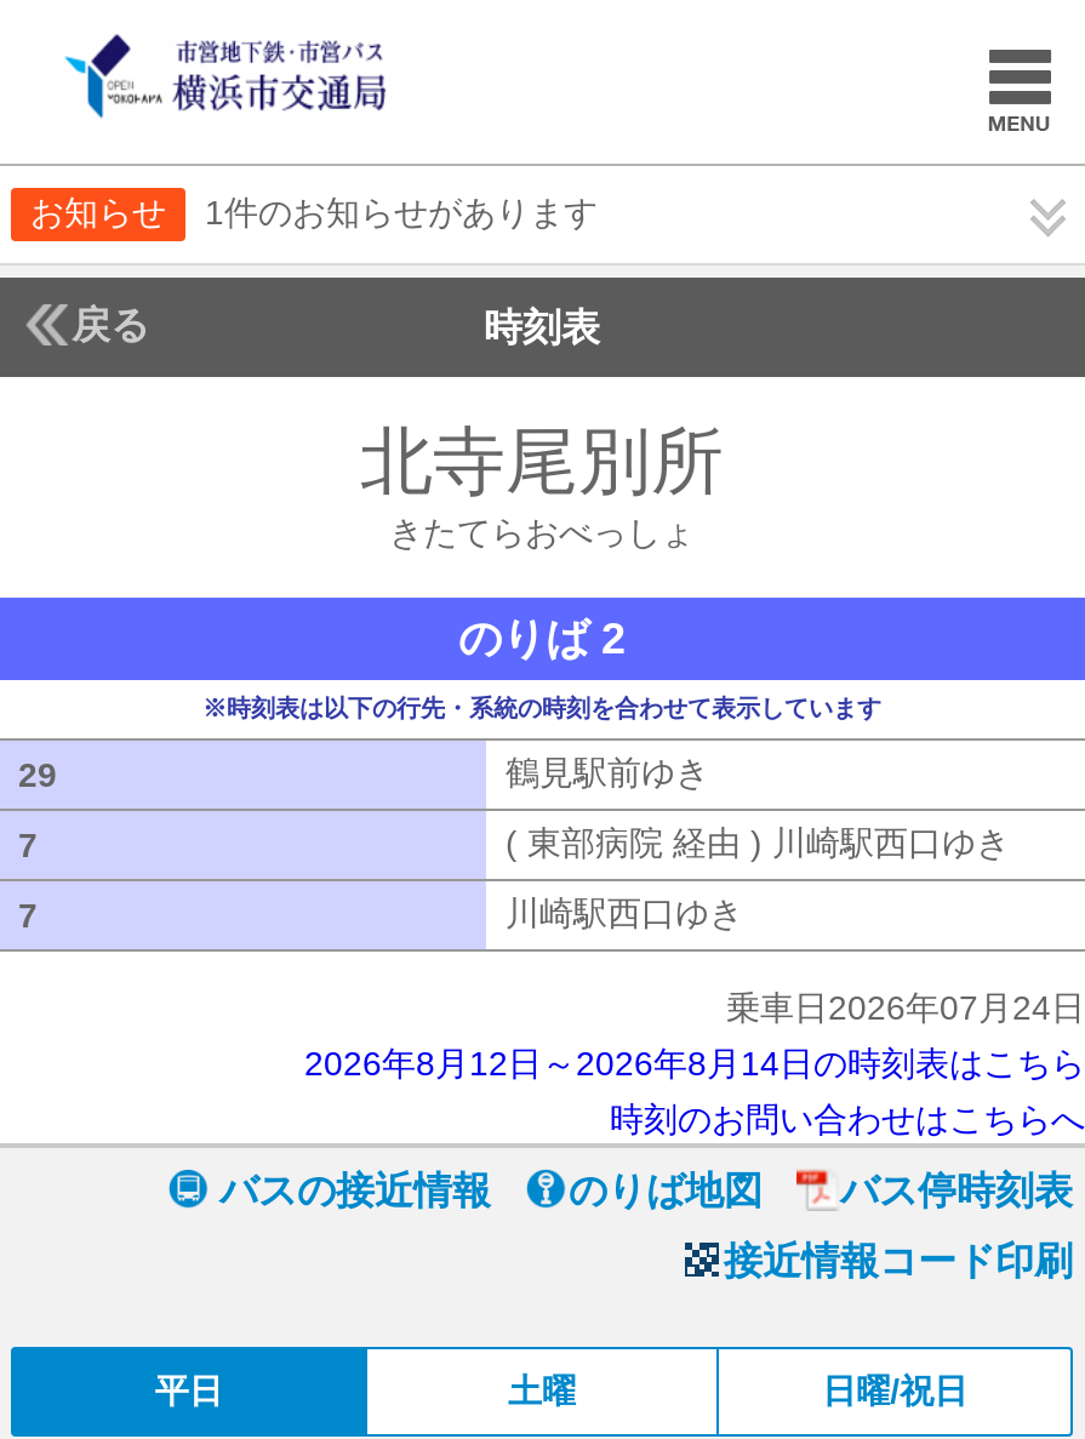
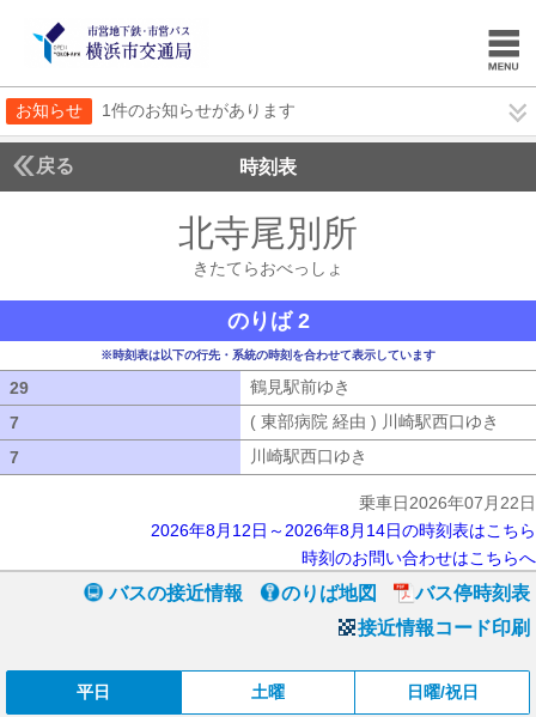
[726,988,1085,1027] 乗車日2026年07月24日 -> [359,493,536,512] 乗車日2026年07月22日

